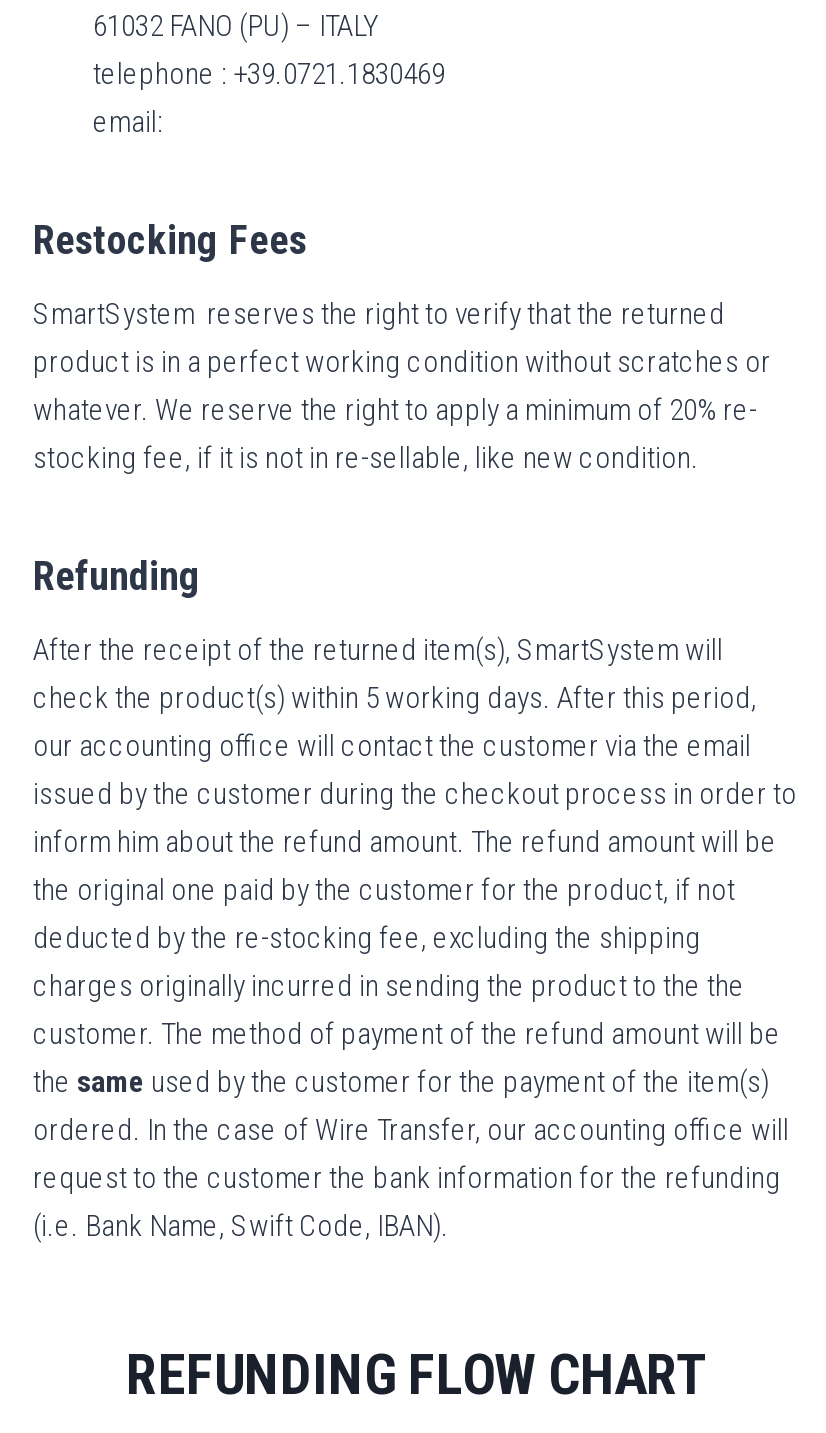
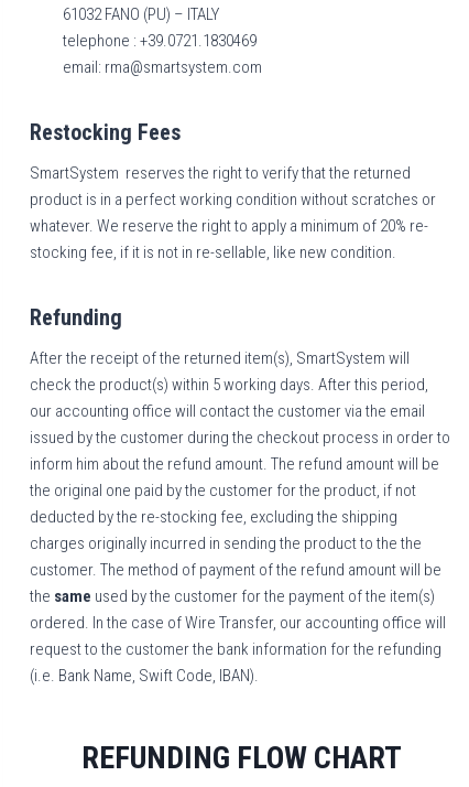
[93,104,163,140] email: -> [63,57,262,77] email: rma@smartsystem.com

